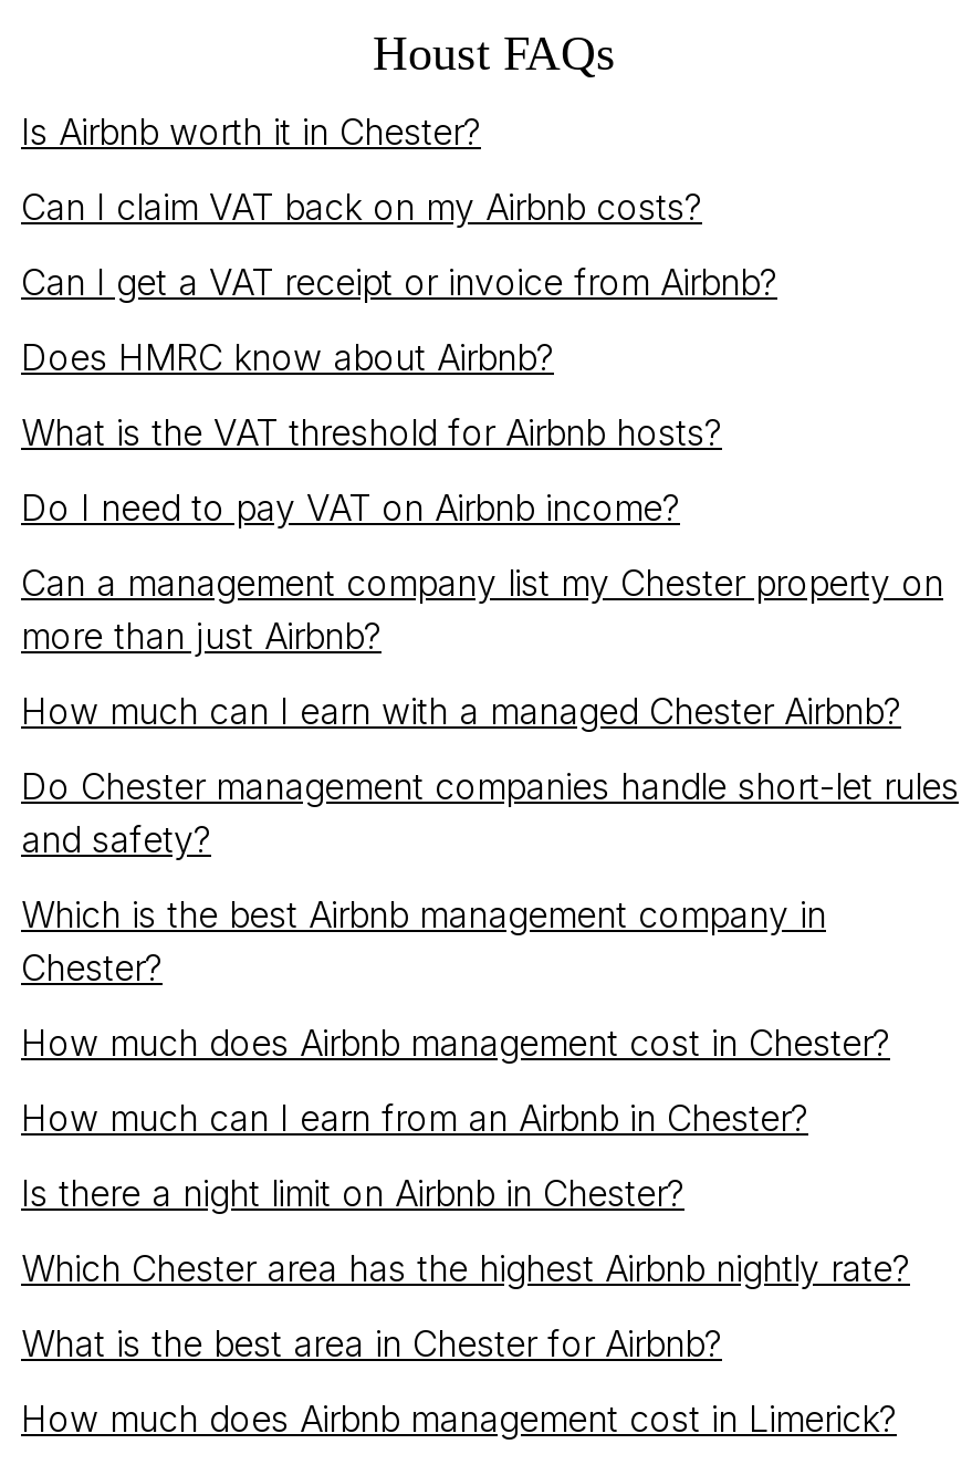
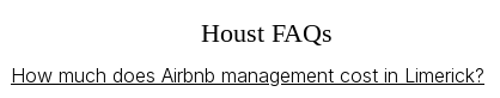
[21,109,959,1365] Is Airbnb worth it in Chester? | Can I claim VAT back on my Airbnb costs? | Can I get a VAT receipt or invoice from Airbnb? | Does HMRC know about Airbnb? | What is the VAT threshold for Airbnb hosts? | Do I need to pay VAT on Airbnb income? | Can a management company list my Chester property on | more than just Airbnb? | How much can I earn with a managed Chester Airbnb? | Do Chester management companies handle short-let rules | and safety? | Which is the best Airbnb management company in | Chester? | How much does Airbnb management cost in Chester? | How much can I earn from an Airbnb in Chester? | Is there a night limit on Airbnb in Chester? | Which Chester area has the highest Airbnb nightly rate? | What is the best area in Chester for Airbnb? -> none

